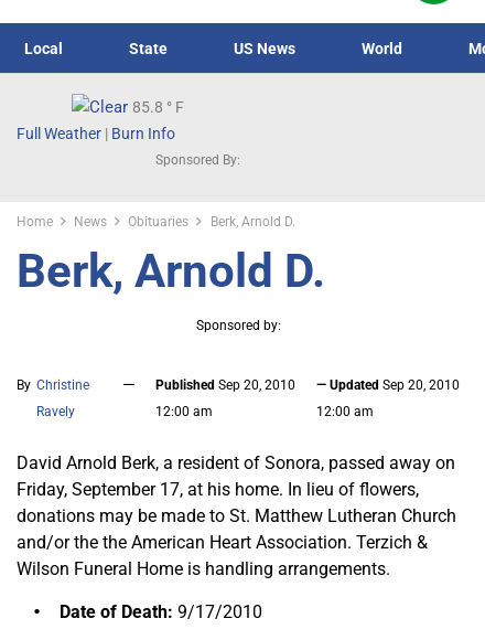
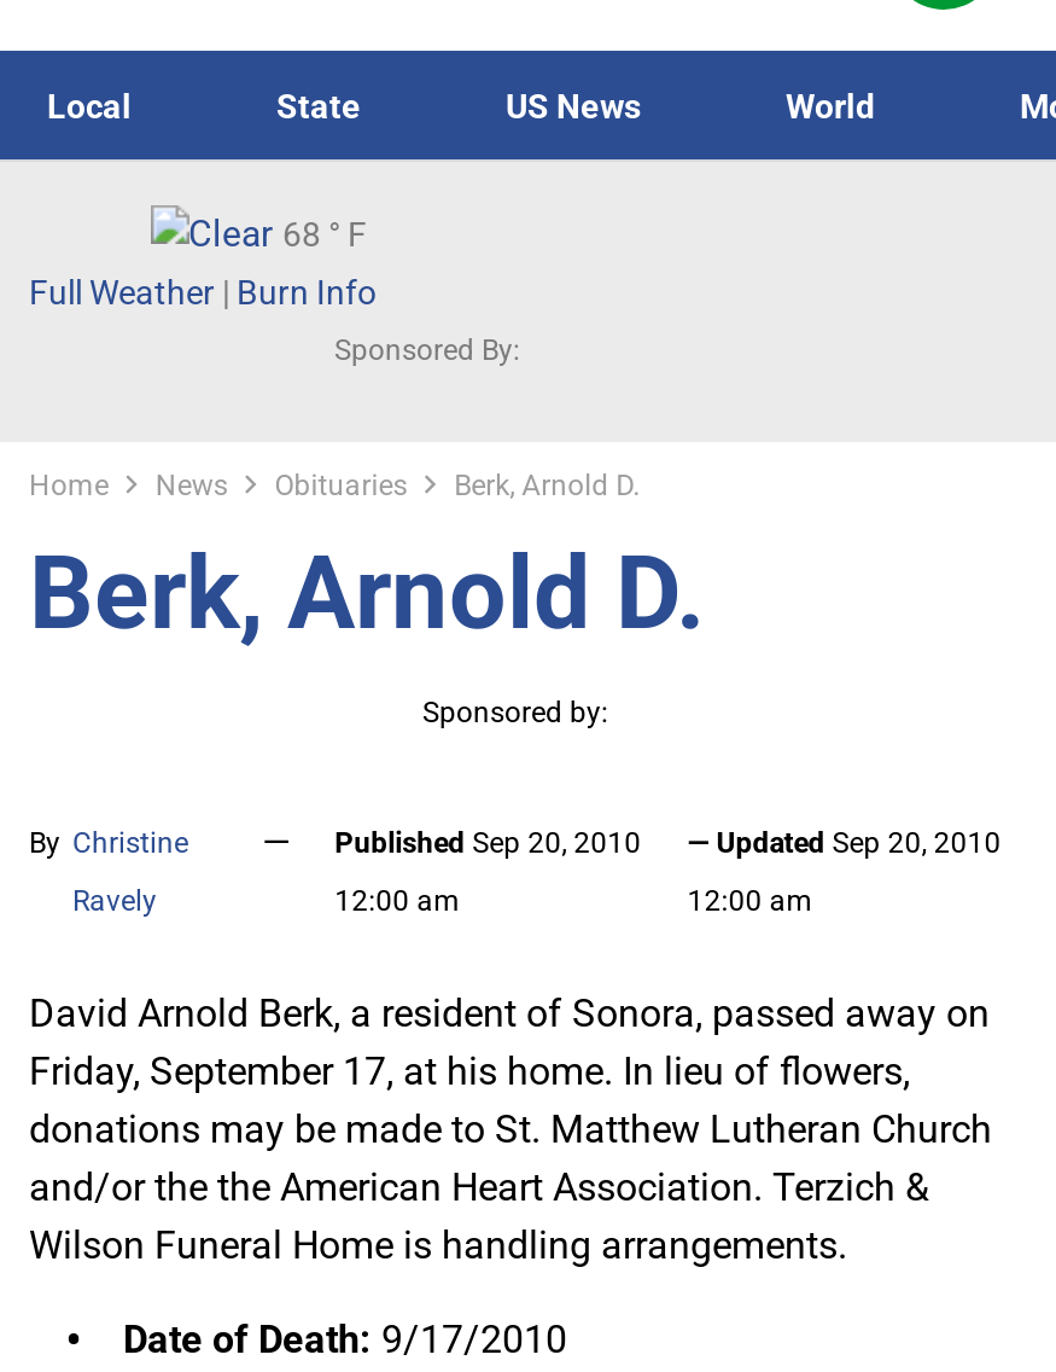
[132,98,184,116] 85.8 ° F -> [282,215,367,254] 68 ° F

